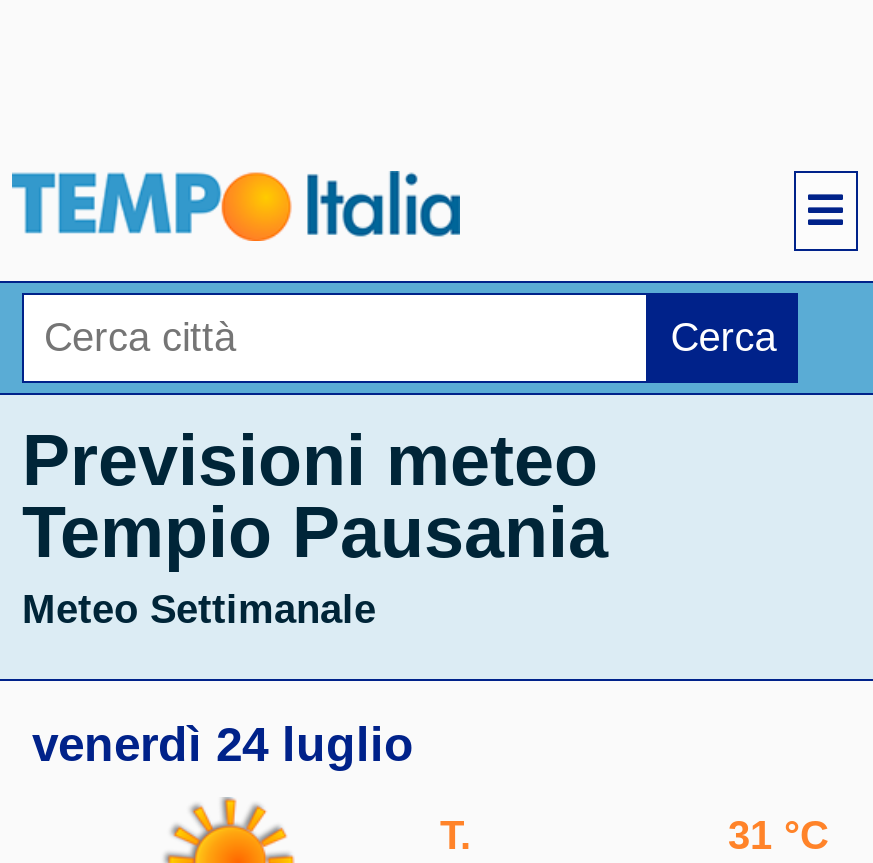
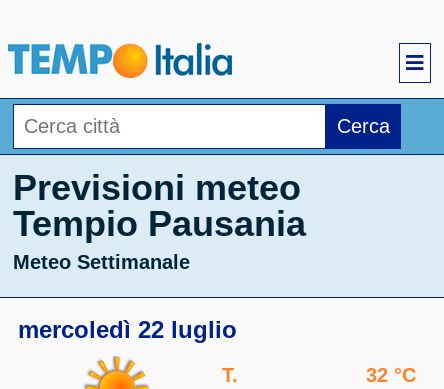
[32,717,414,771] venerdì 24 luglio -> [18,316,237,343] mercoledì 22 luglio
[728,813,828,857] 31 °C -> [366,364,416,386] 32 °C

